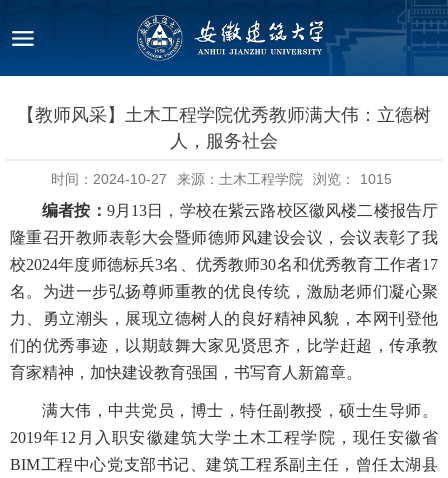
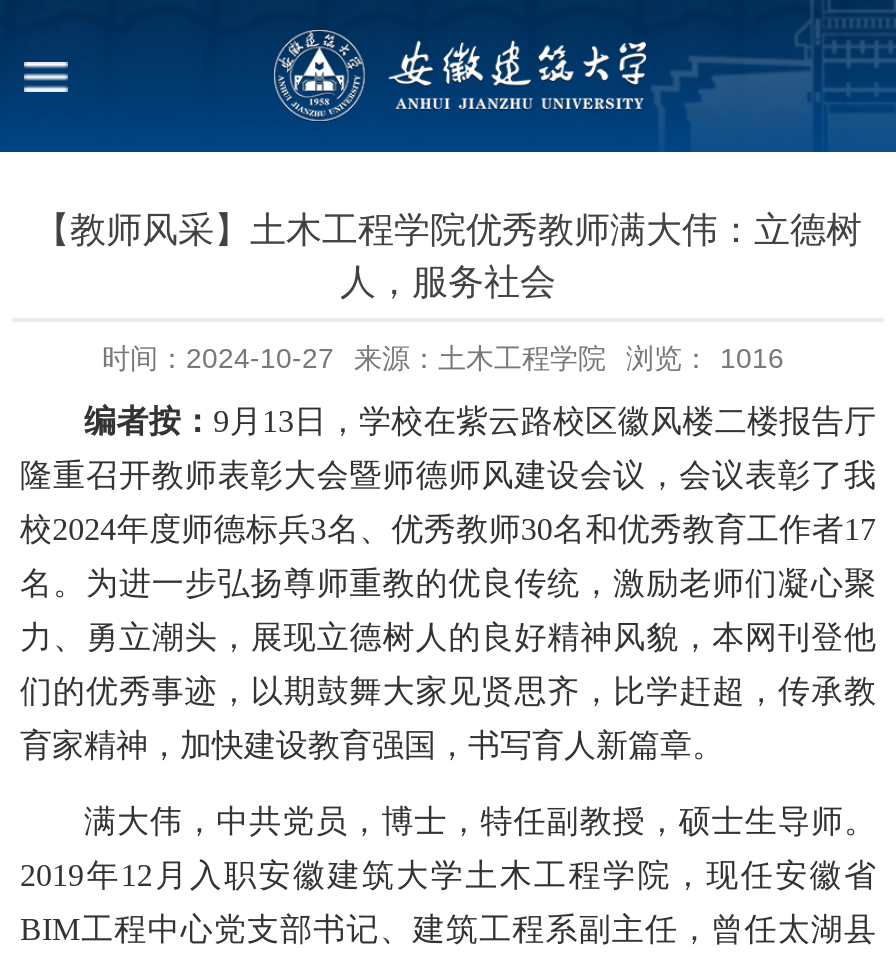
[51,171,392,187] 时间：2024-10-27 来源：土木工程学院 浏览： 1015 -> [102,342,784,374] 时间：2024-10-27 来源：土木工程学院 浏览： 1016

